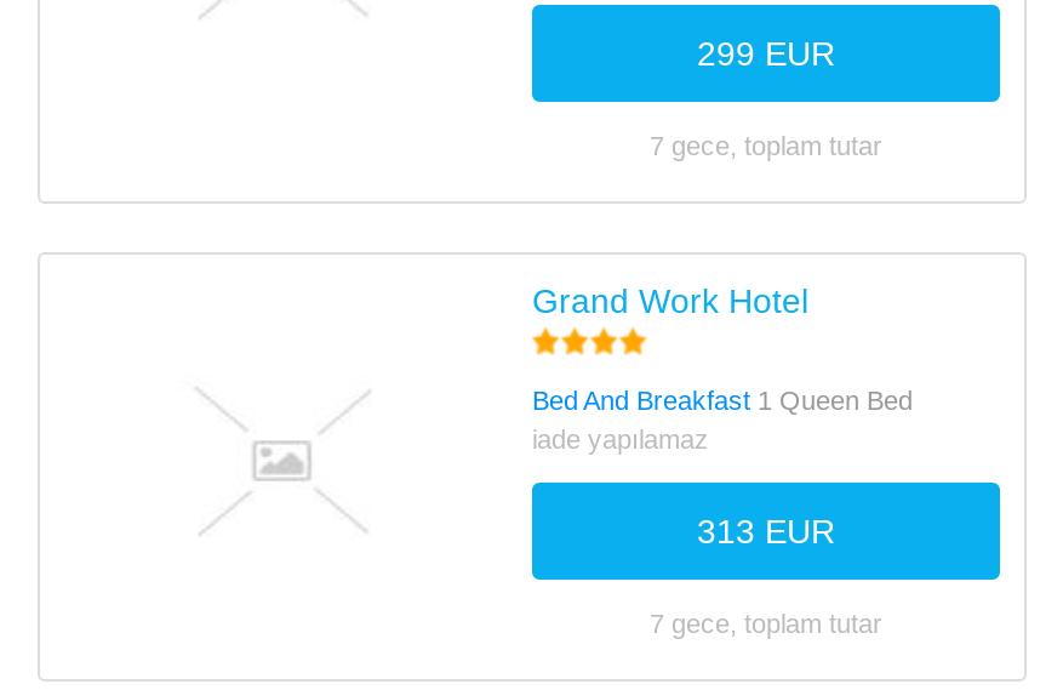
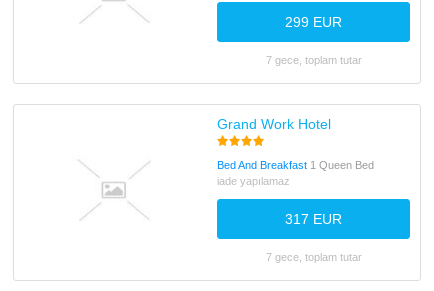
[697,512,835,551] 313 EUR -> [285,211,342,227] 317 EUR

